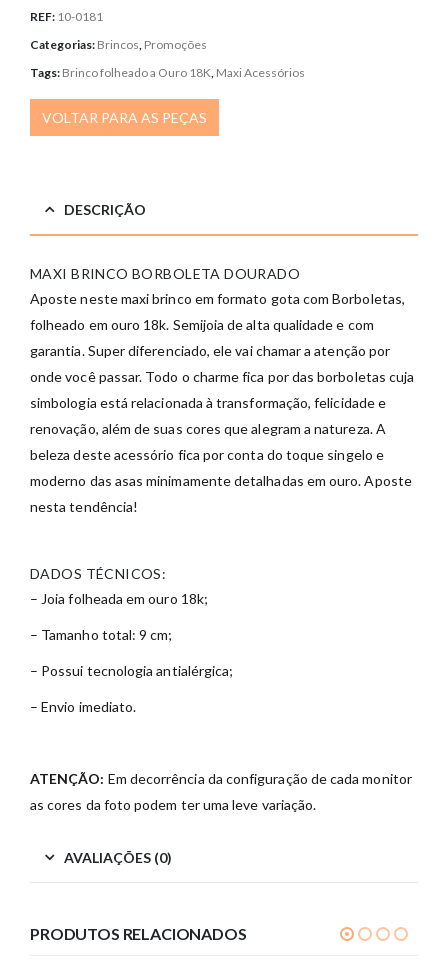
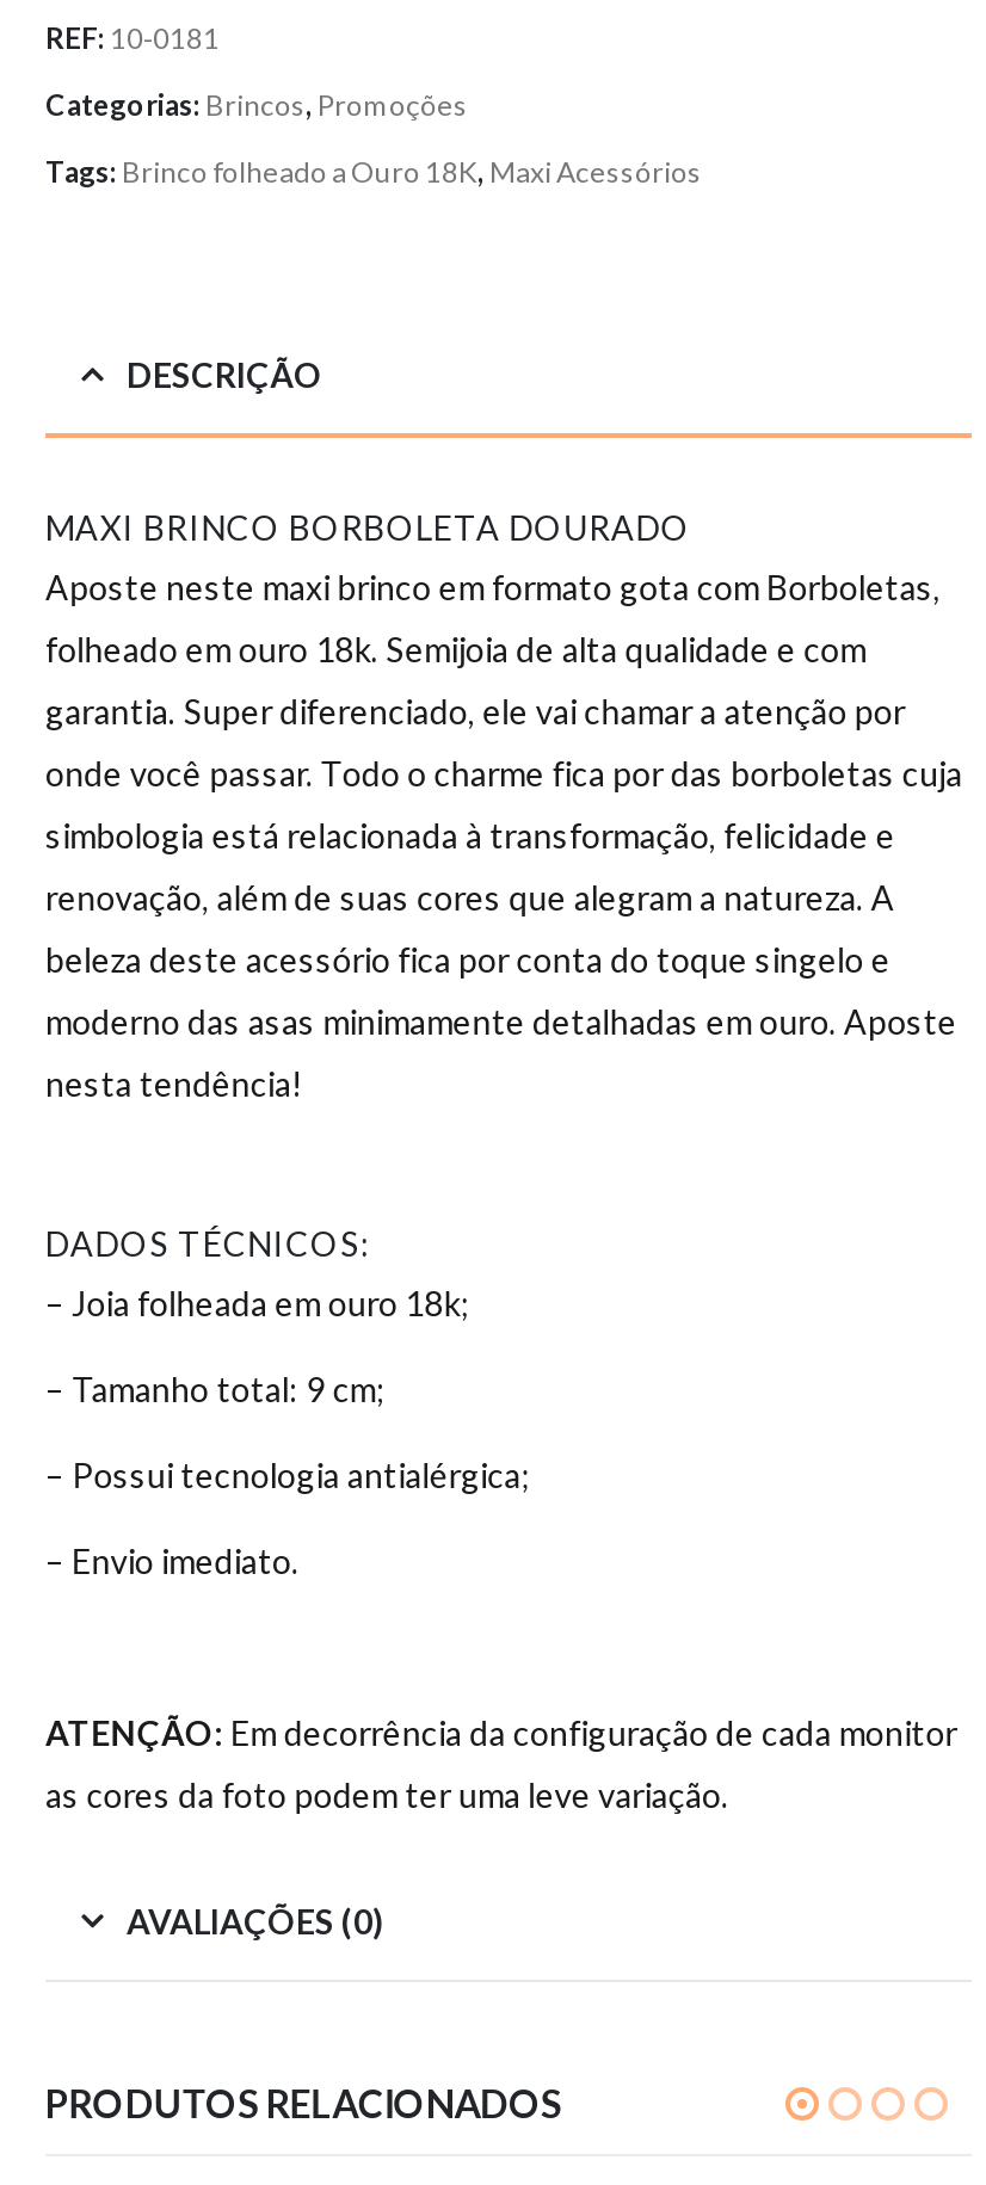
[42,109,207,126] VOLTAR PARA AS PEÇAS -> none

